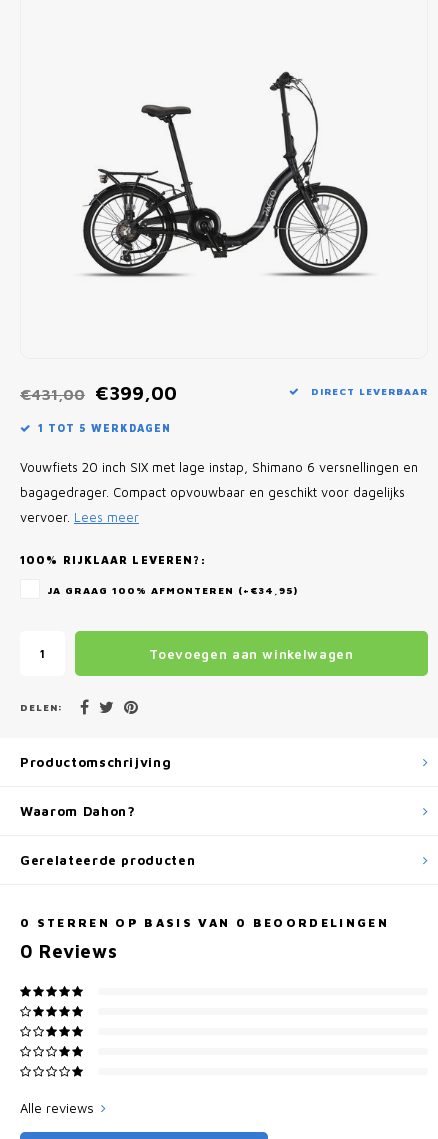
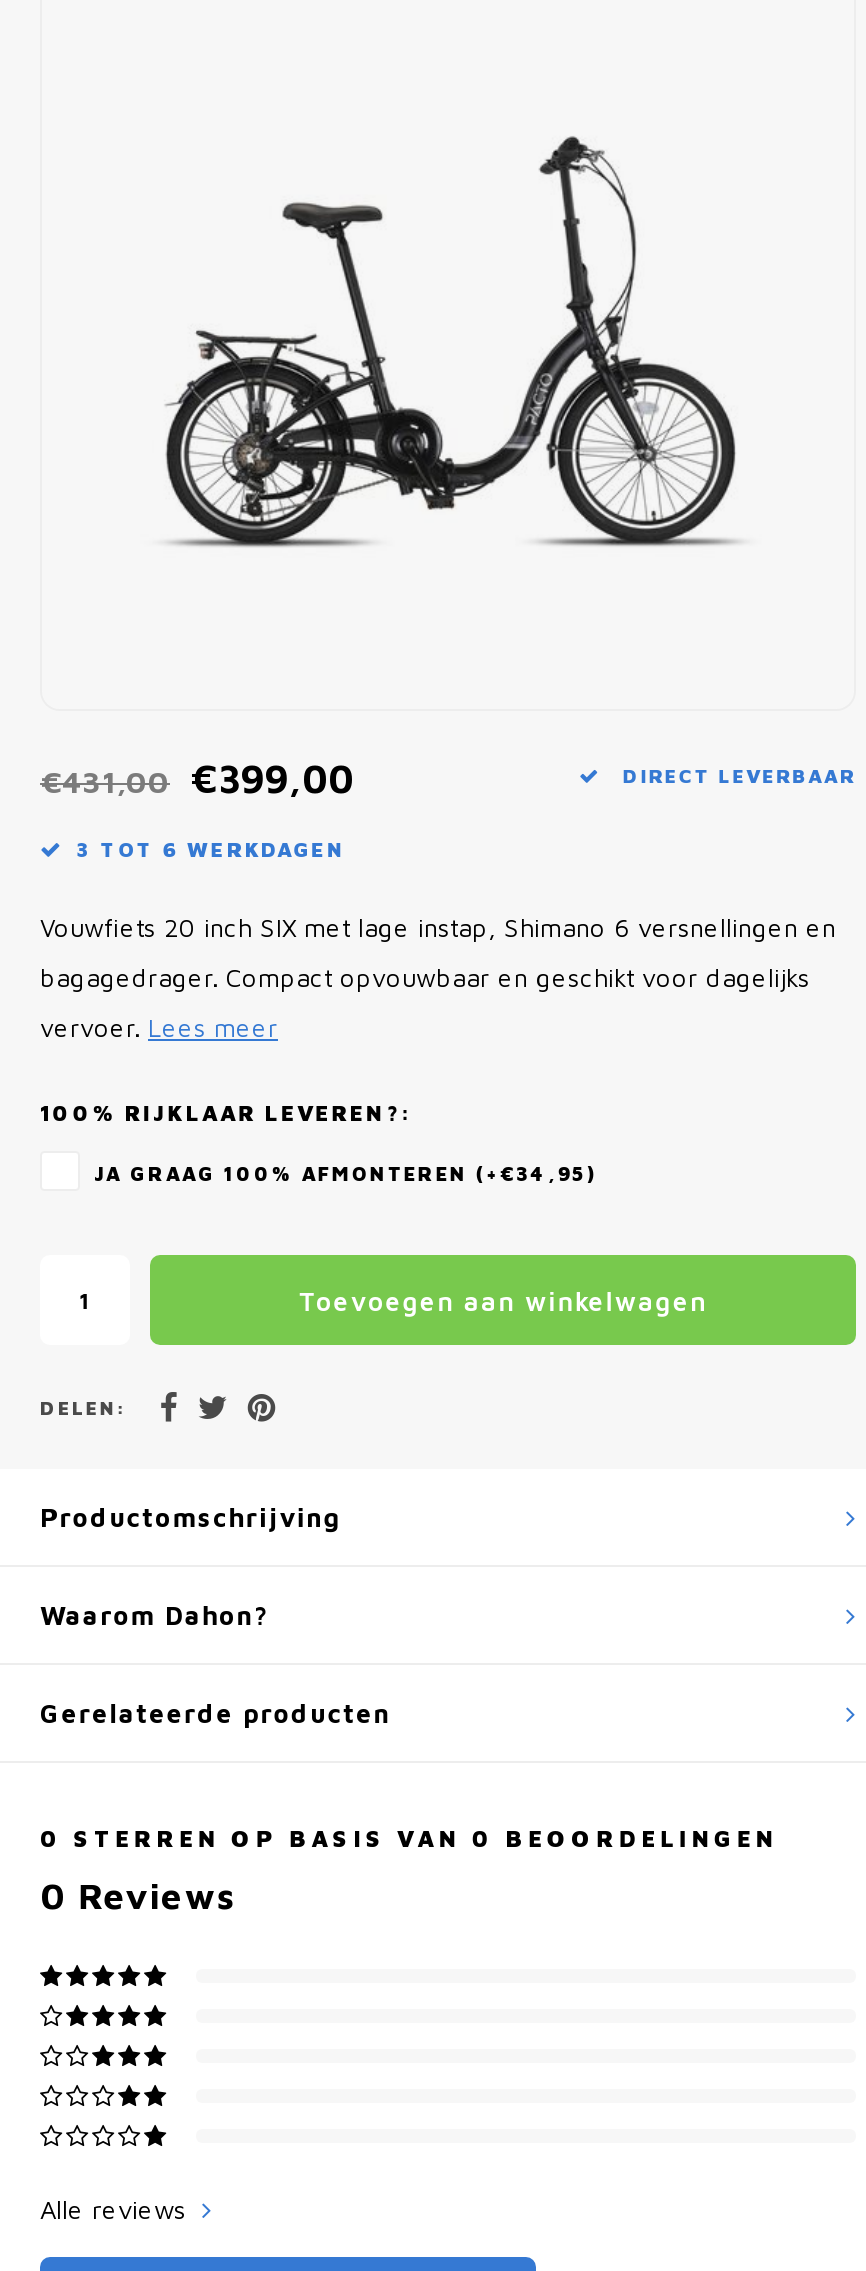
[38,422,171,434] 1 TOT 5 WERKDAGEN -> [76,837,345,861] 3 TOT 6 WERKDAGEN

